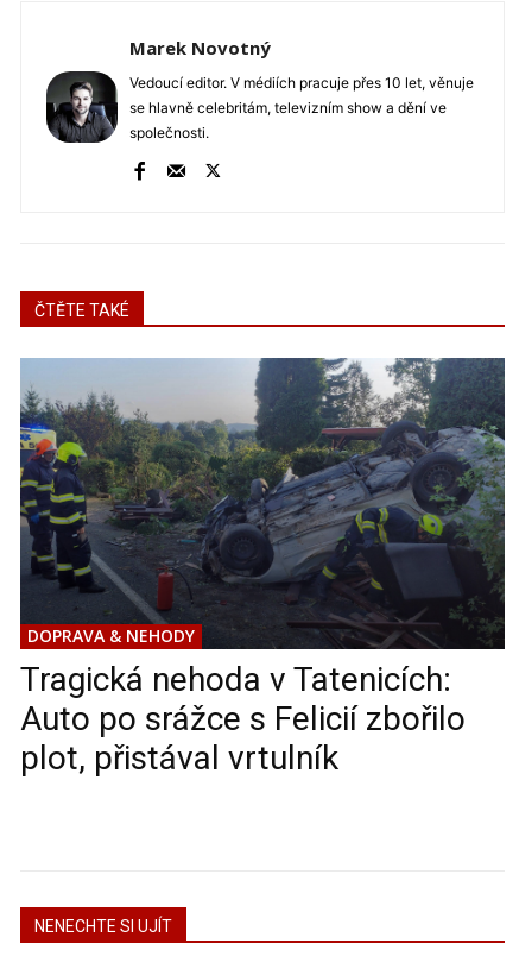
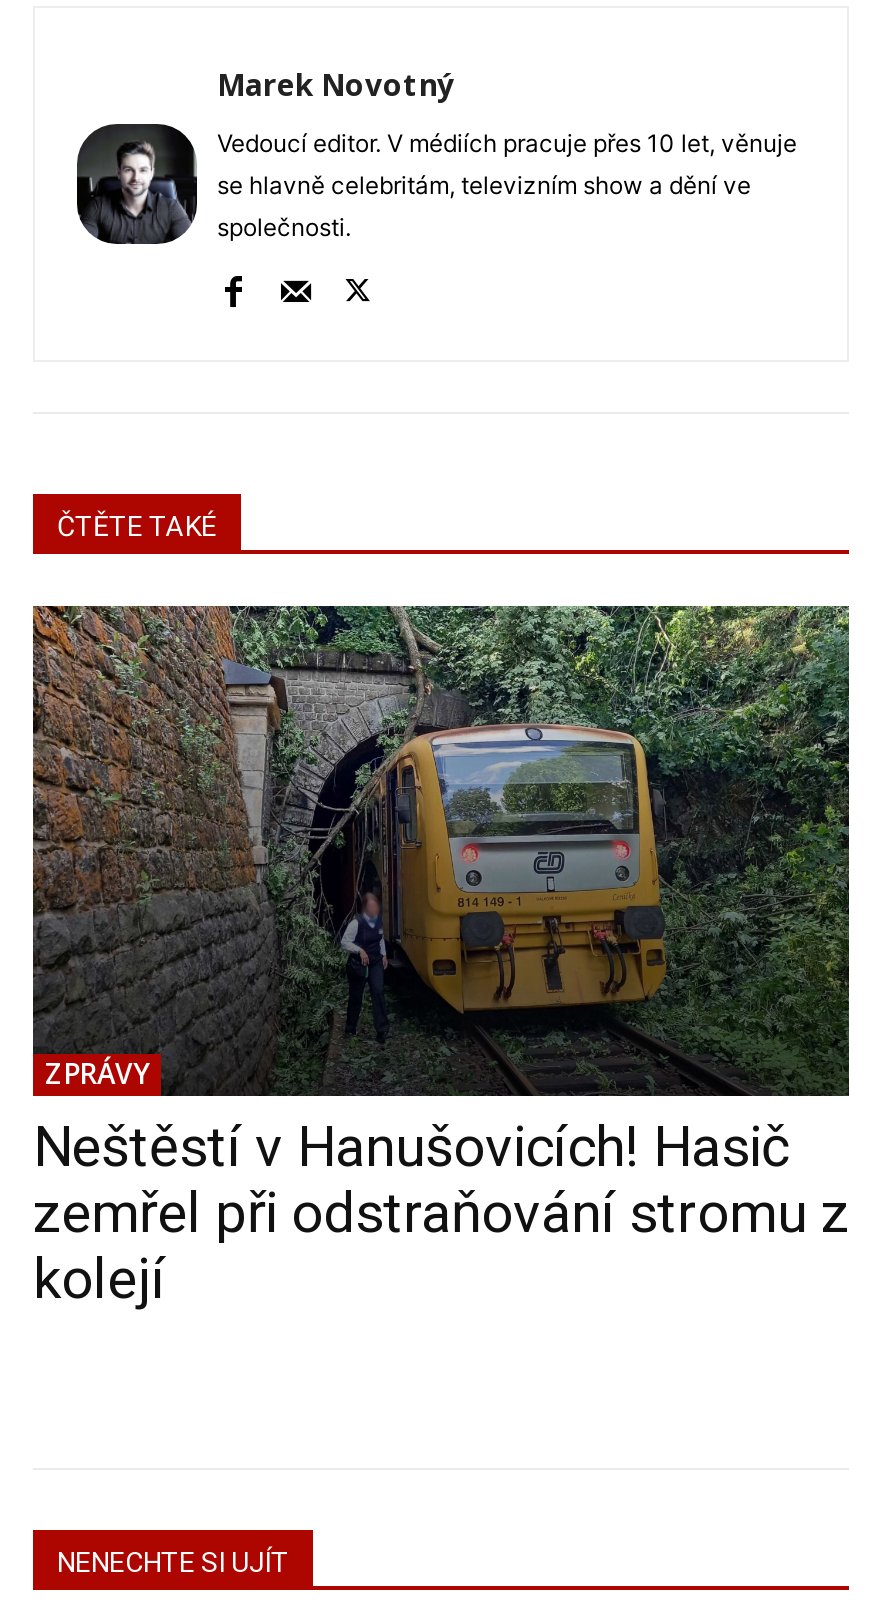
[19,358,505,778] [image] | DOPRAVA & NEHODY | Tragická nehoda v Tatenicích: | Auto po srážce s Felicií zbořilo | plot, přistával vrtulník -> [31,604,849,1312] [image] | ZPRÁVY | Neštěstí v Hanušovicích! Hasič | zemřel při odstraňování stromu z | kolejí

